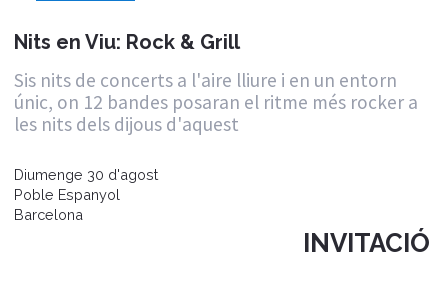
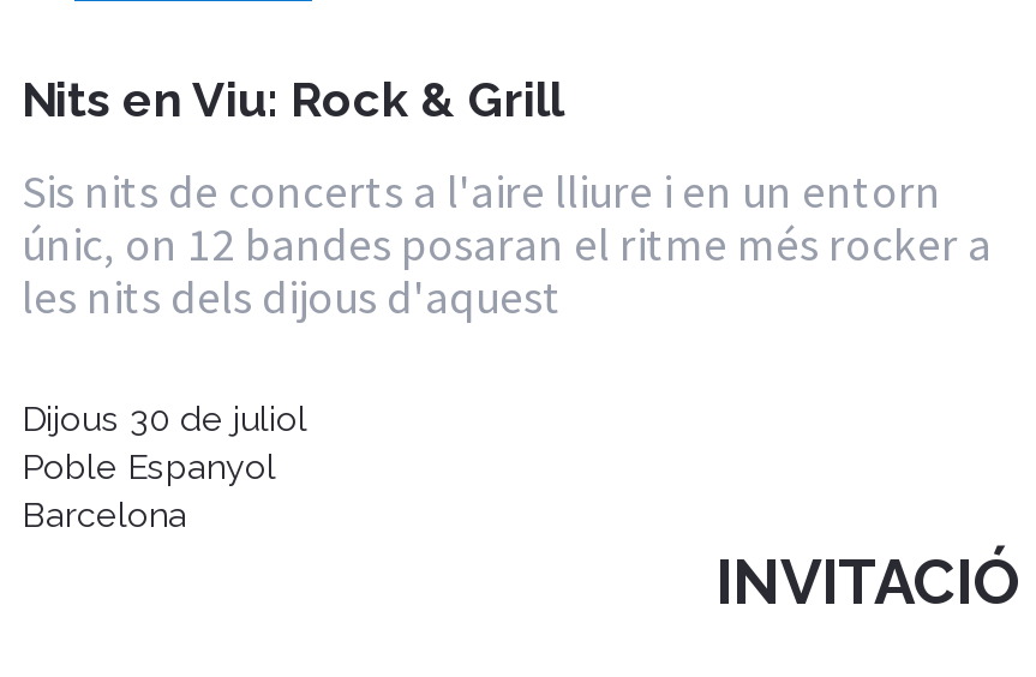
[14,166,158,183] Diumenge 30 d'agost -> [22,398,307,439] Dijous 30 de juliol

